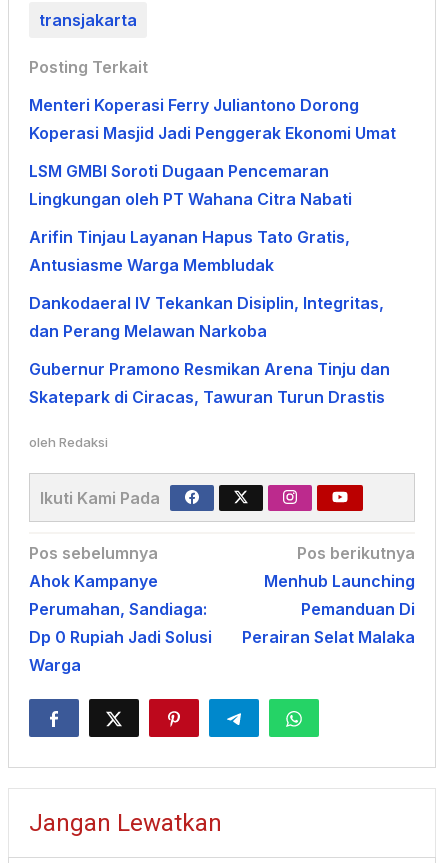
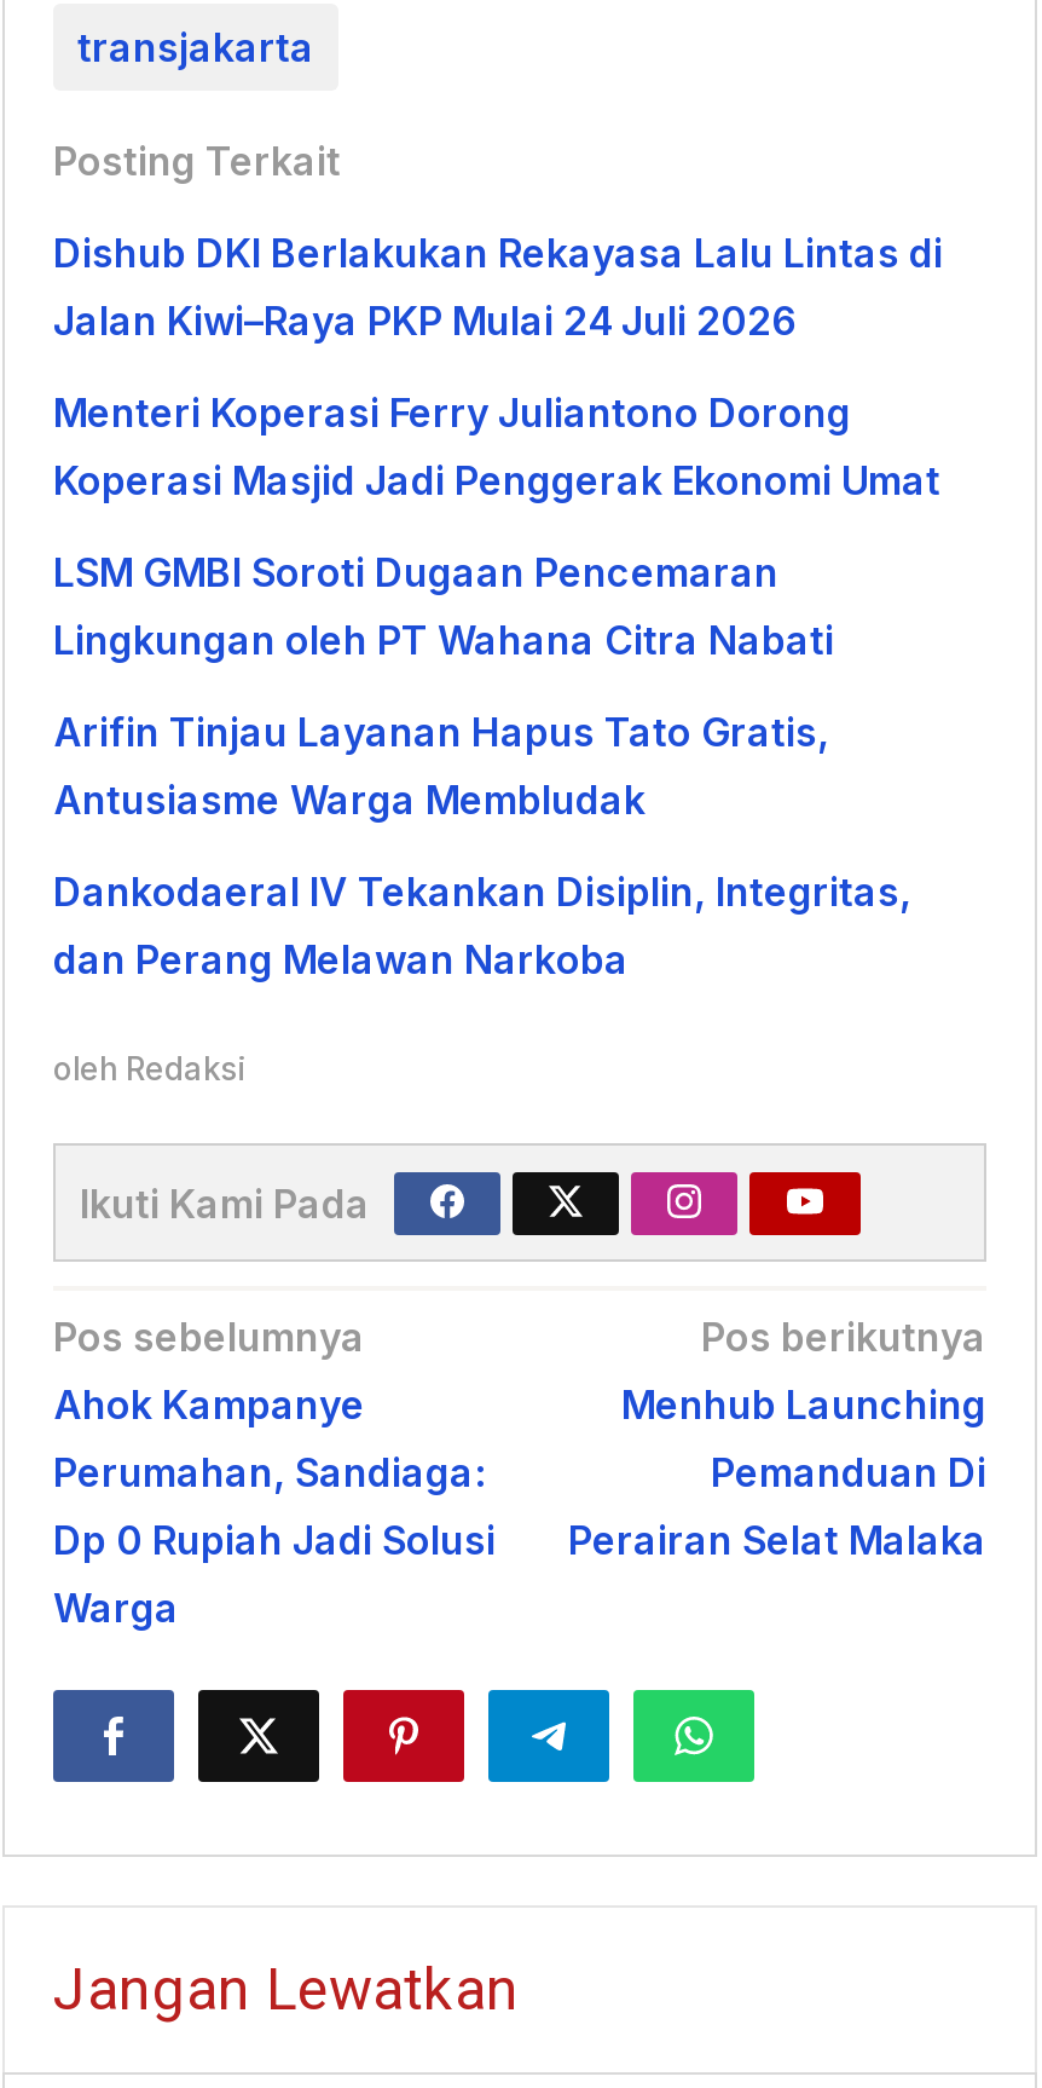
none -> [53,229,943,345] Dishub DKI Berlakukan Rekayasa Lalu Lintas di | Jalan Kiwi–Raya PKP Mulai 24 Juli 2026
moved [29,95,396,341] -> [53,389,940,984]: Menteri Koperasi Ferry Juliantono Dorong | Koperasi Masjid Jadi Penggerak Ekonomi Umat | LSM GMBI Soroti Dugaan Pencemaran | Lingkungan oleh PT Wahana Citra Nabati | Arifin Tinjau Layanan Hapus Tato Gratis, | Antusiasme Warga Membludak | Dankodaeral IV Tekankan Disiplin, Integritas, | dan Perang Melawan Narkoba
[29,359,390,407] Gubernur Pramono Resmikan Arena Tinju dan | Skatepark di Ciracas, Tawuran Turun Drastis -> none

